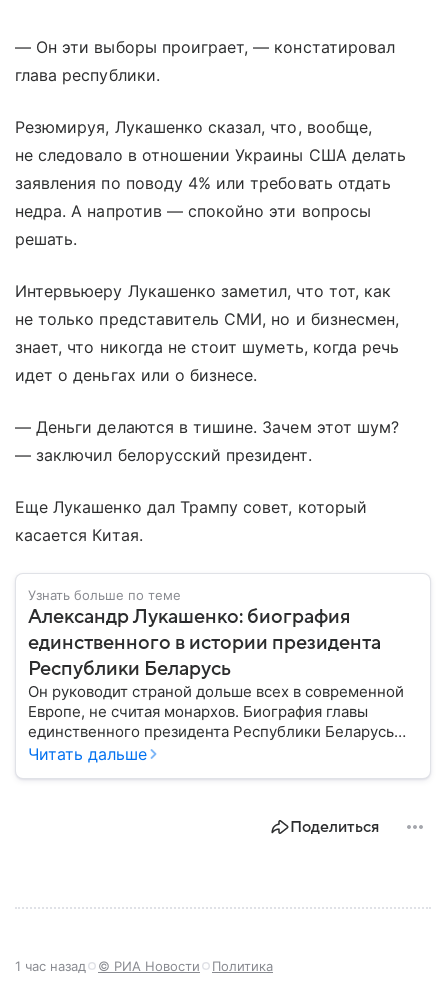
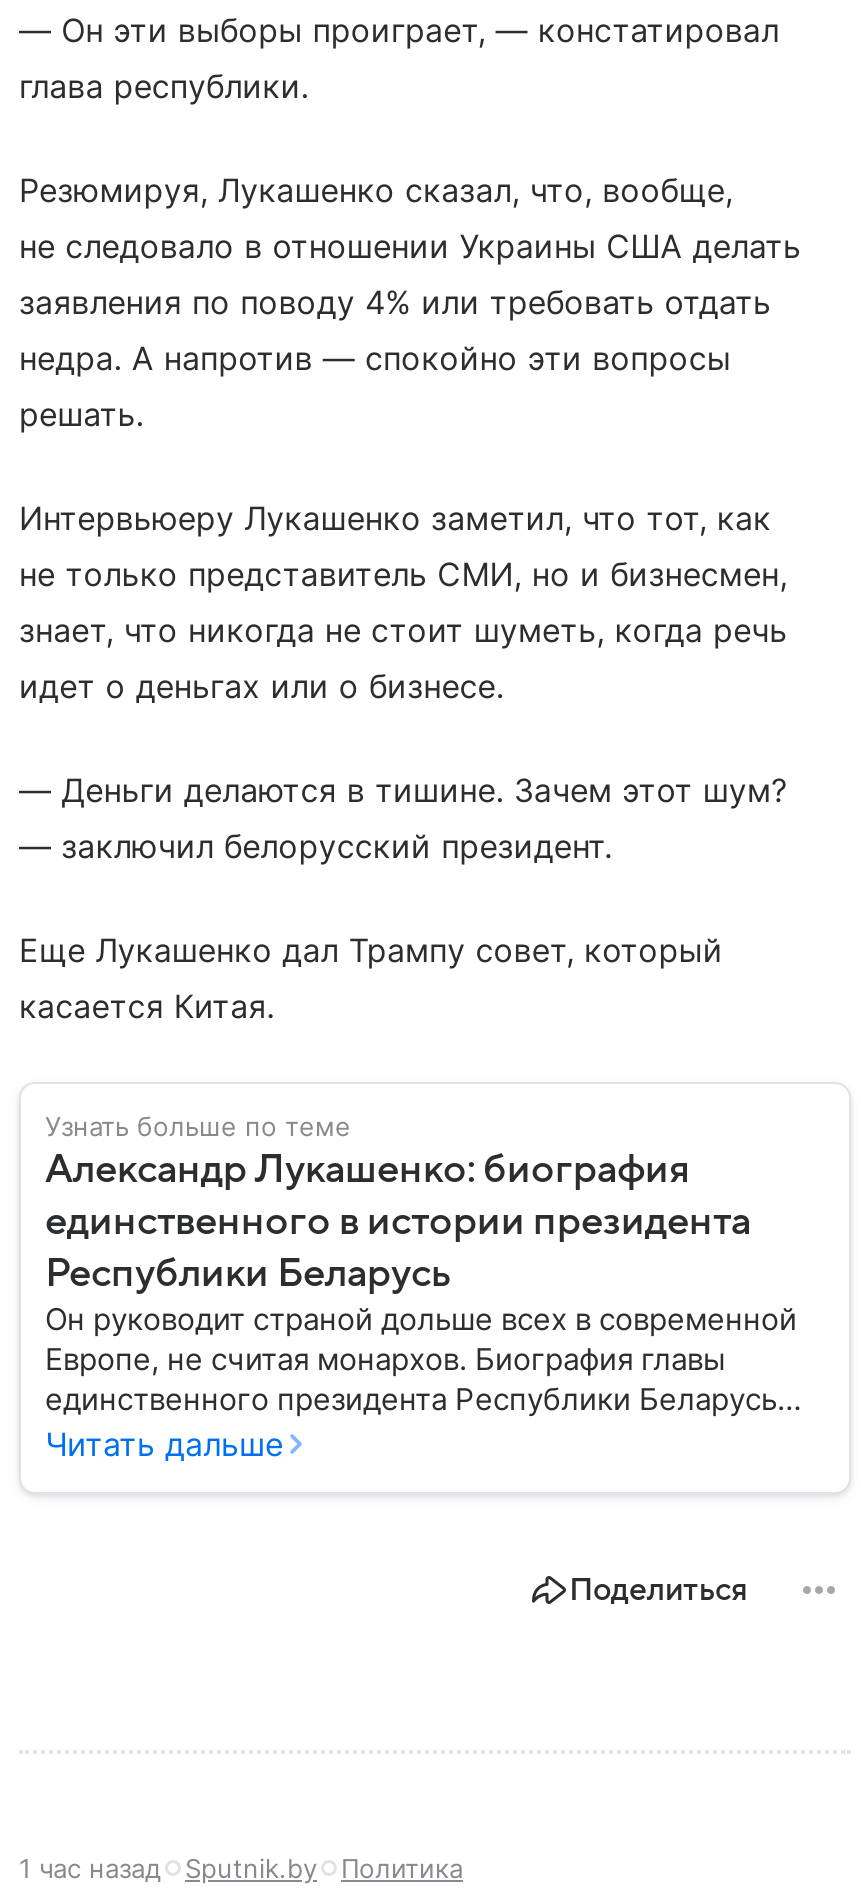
[98,958,200,974] © РИА Новости -> [185,1851,317,1883] Sputnik.by

